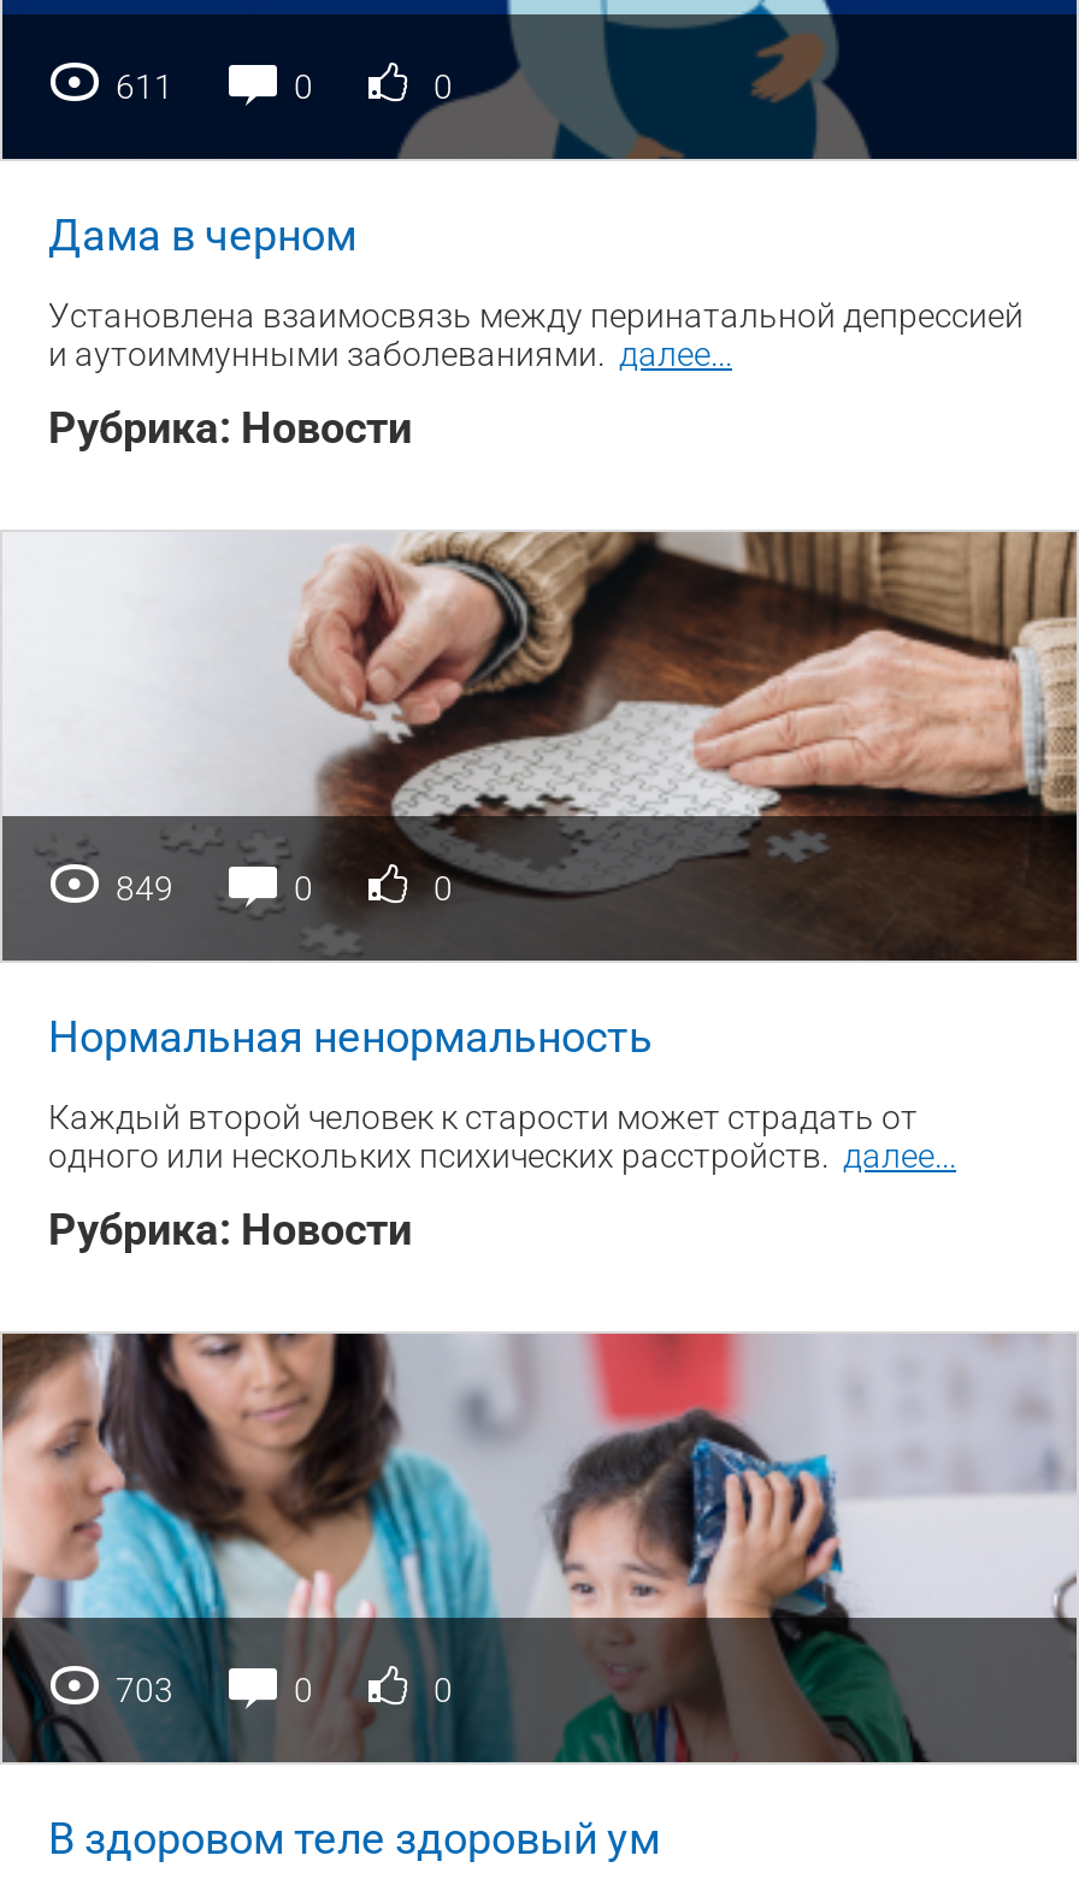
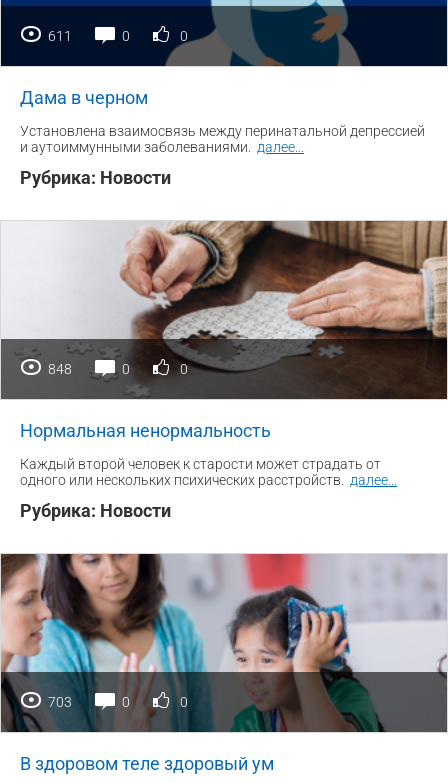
[116,869,173,907] 849 -> [48,361,72,377] 848

